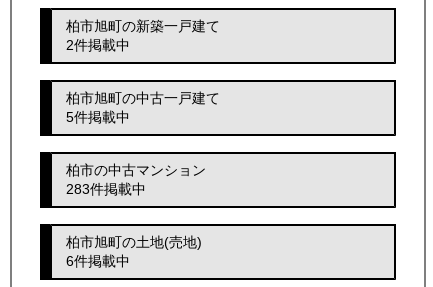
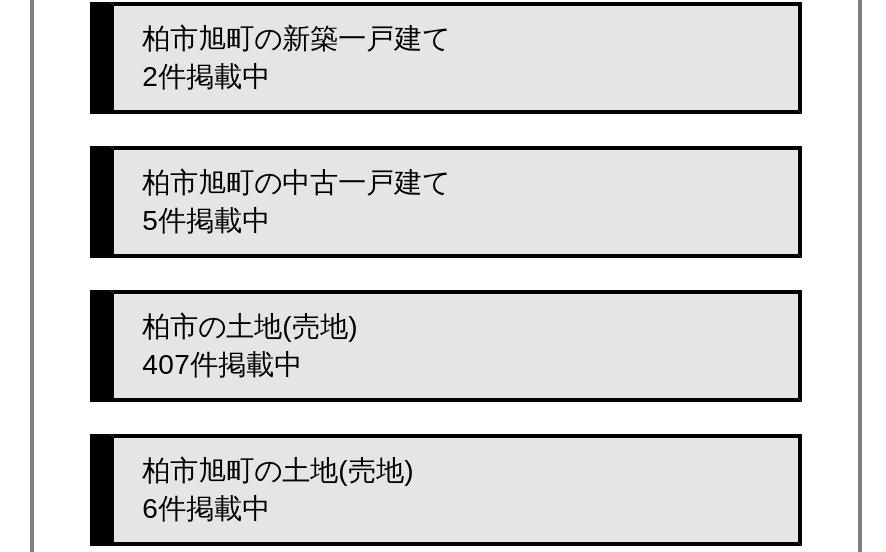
[66,162,206,197] 柏市の中古マンション | 283件掲載中 -> [142,310,358,380] 柏市の土地(売地) | 407件掲載中

